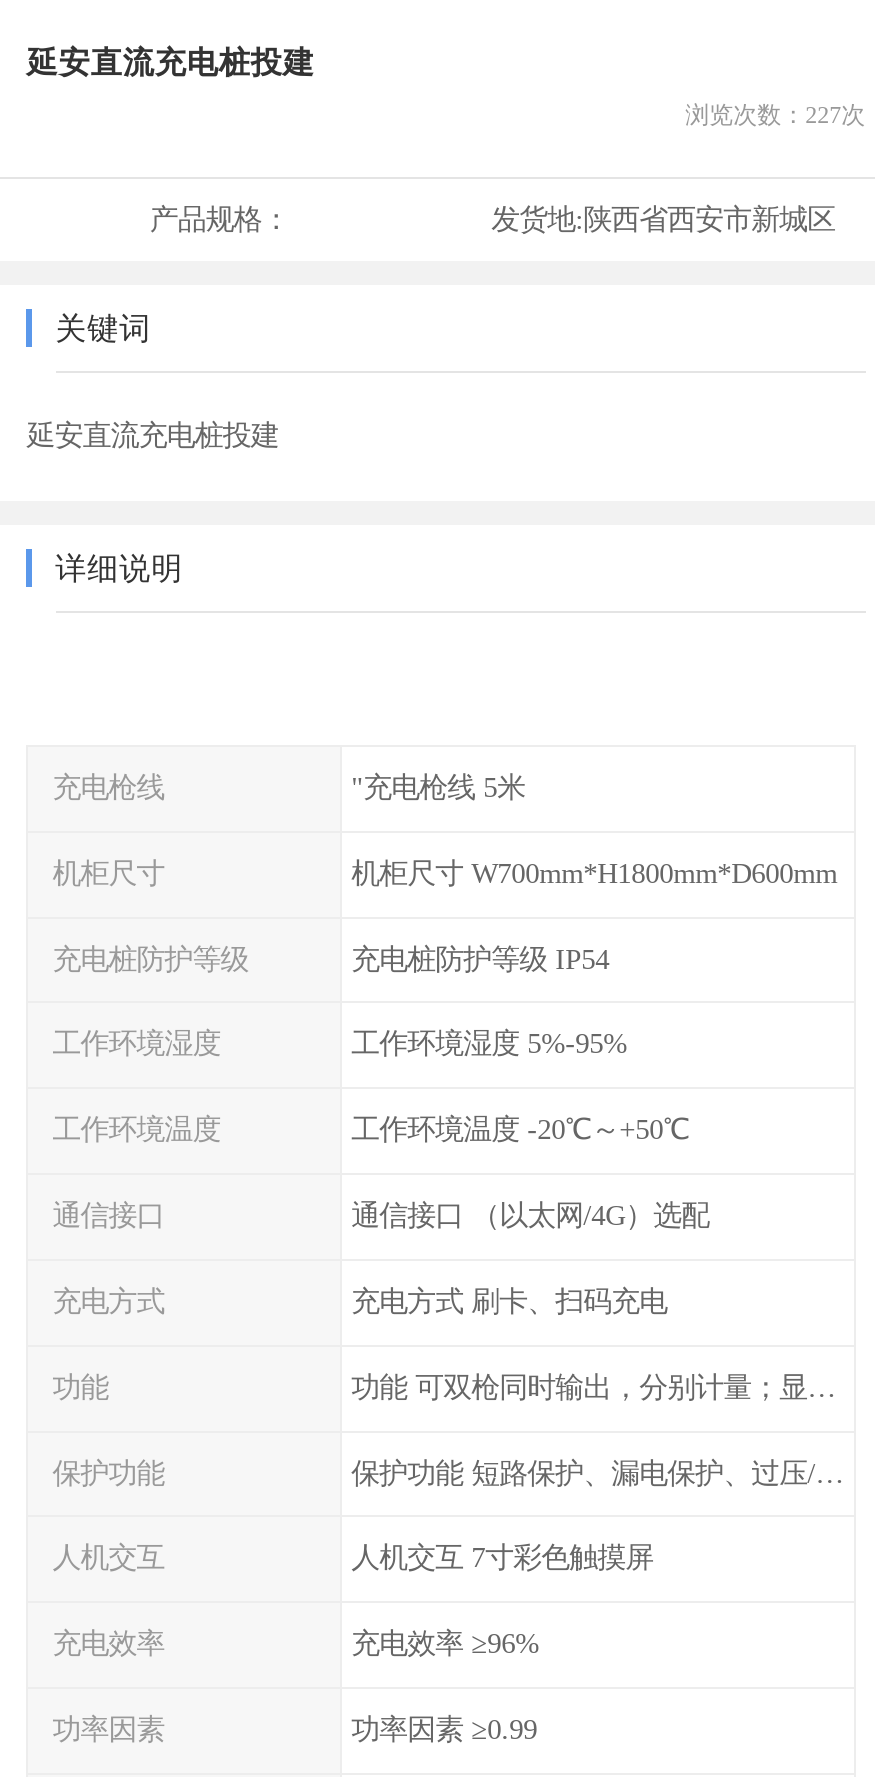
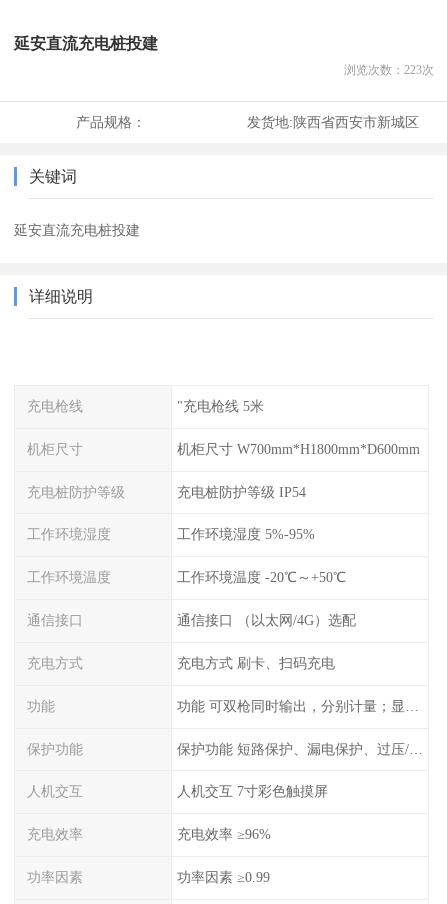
[685,101,865,129] 浏览次数：227次 -> [344,63,434,77] 浏览次数：223次

